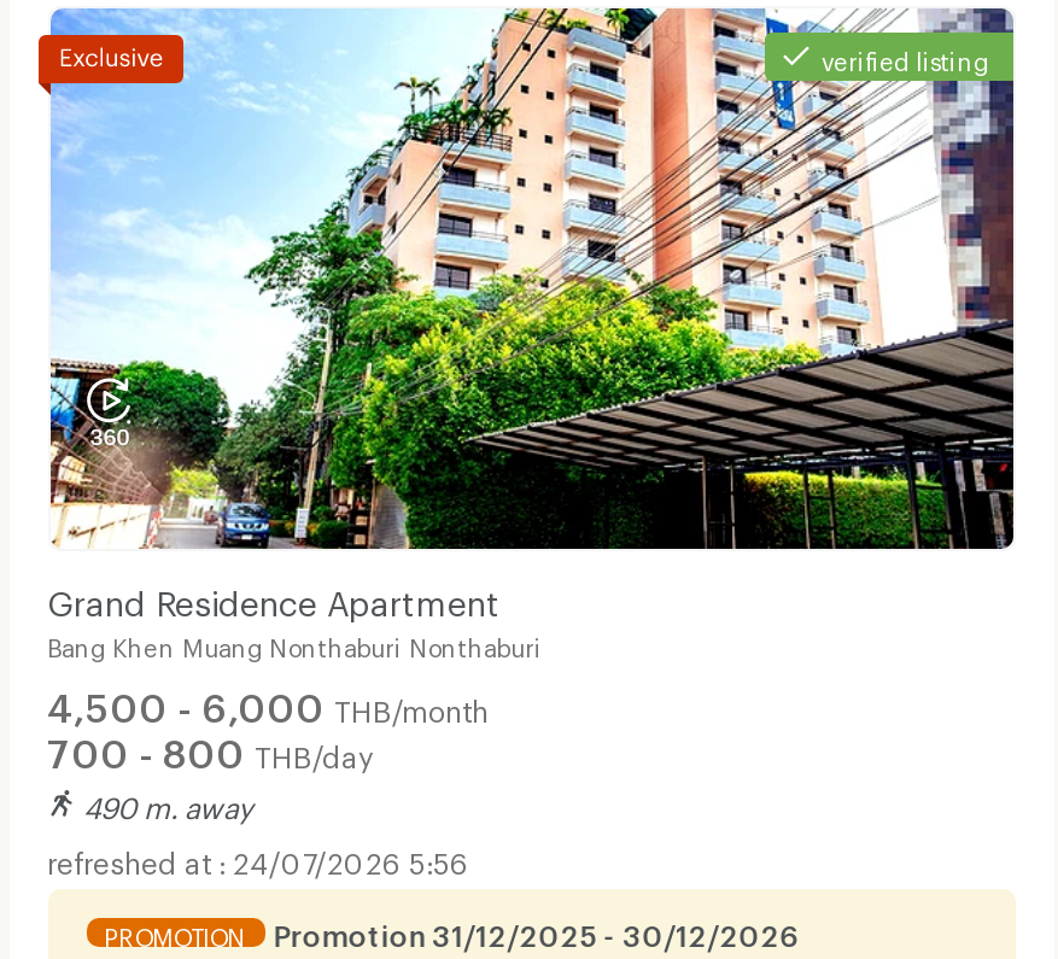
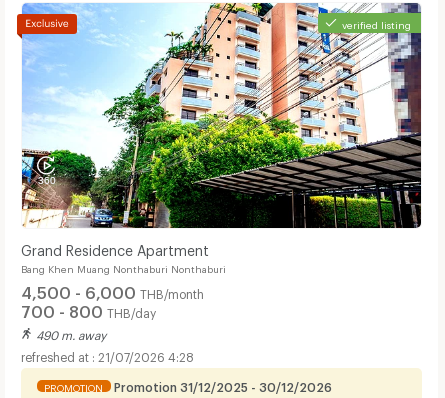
[233,846,469,870] 24/07/2026 5:56 -> [97,350,193,360] 21/07/2026 4:28

